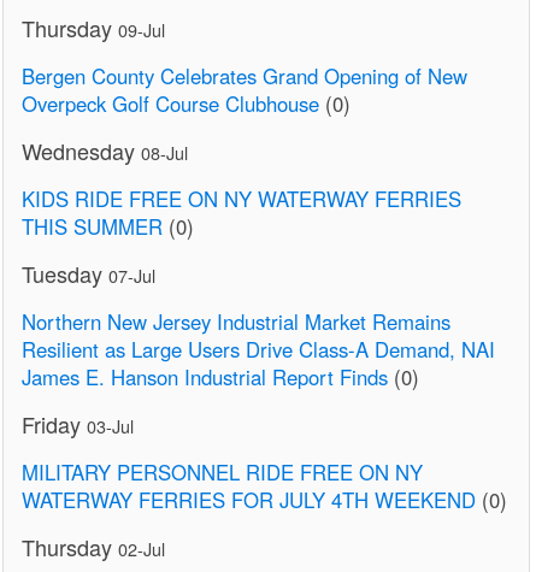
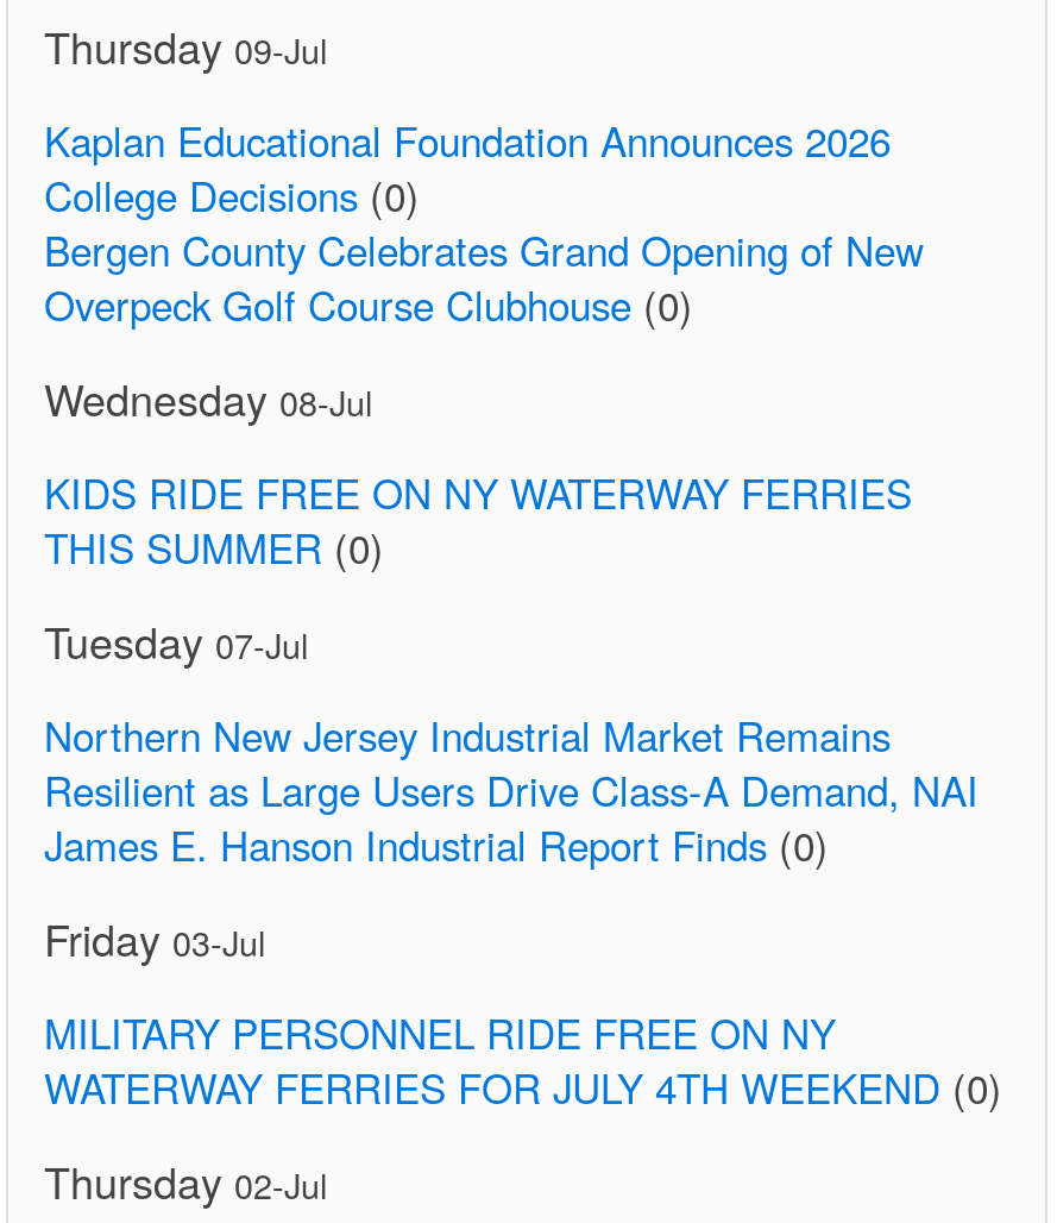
none -> [44,112,891,223] Kaplan Educational Foundation Announces 2026 | College Decisions (0)

